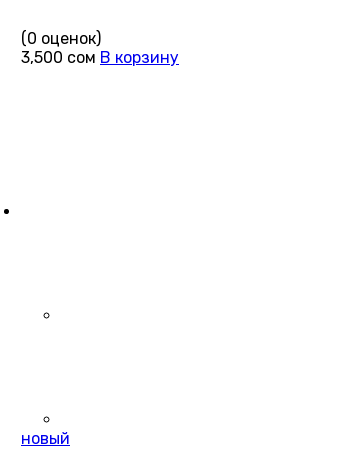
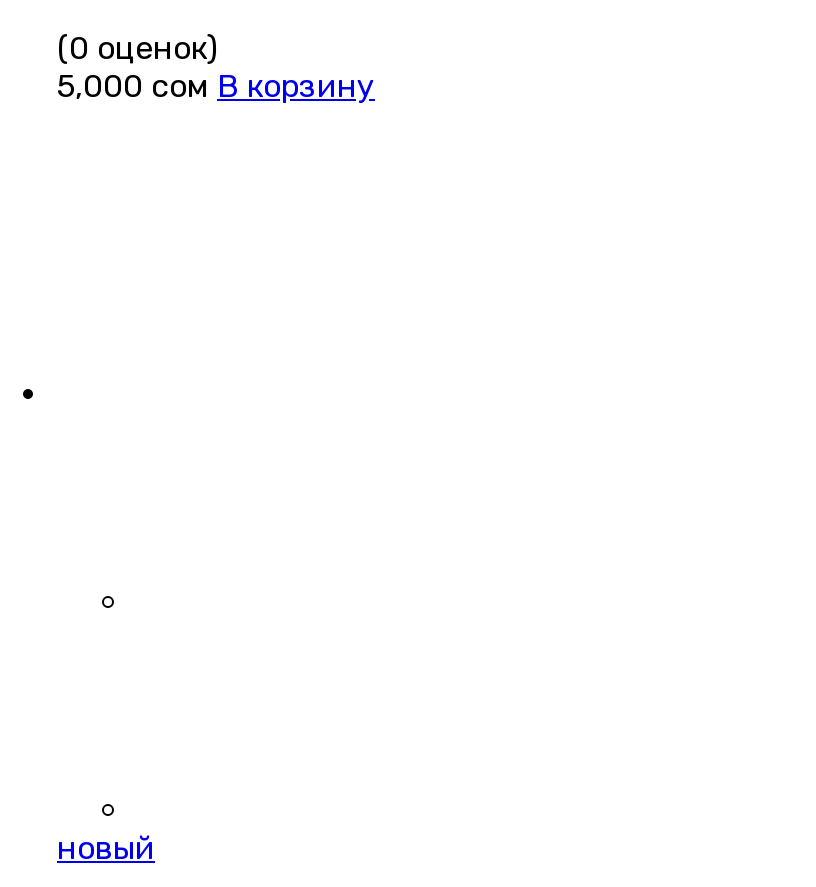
[21,48,179,67] 3,500 сом В корзину -> [57,67,375,105] 5,000 сом В корзину

